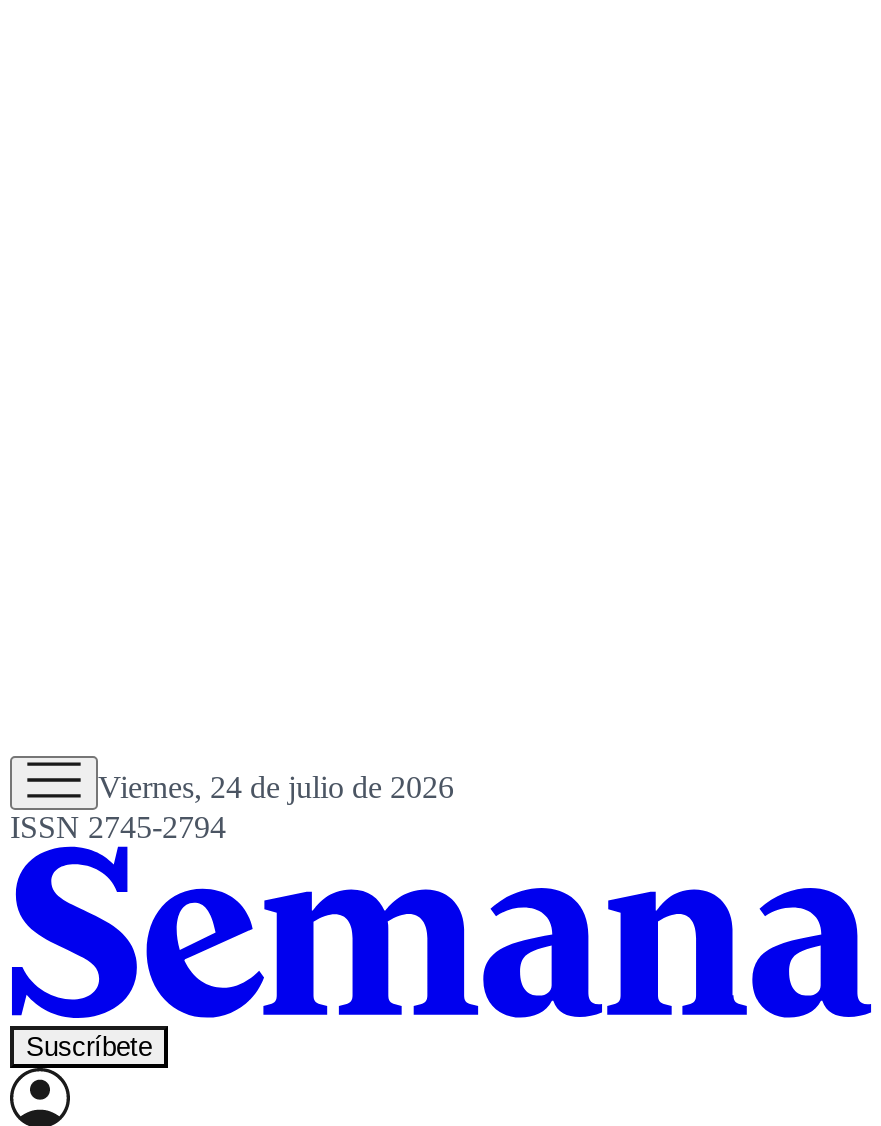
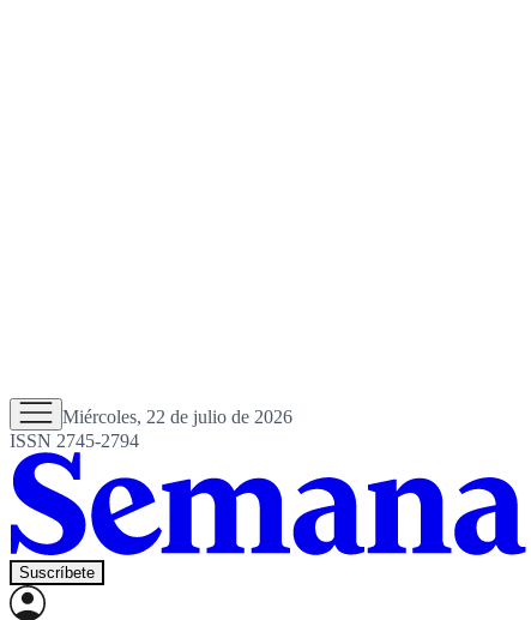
[98,770,454,804] Viernes, 24 de julio de 2026 -> [62,407,292,427] Miércoles, 22 de julio de 2026

